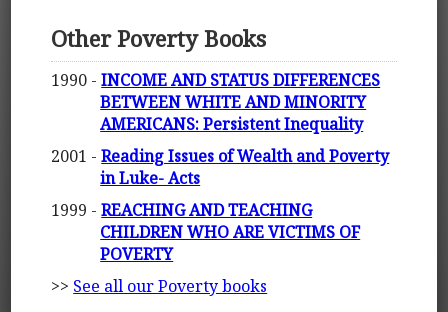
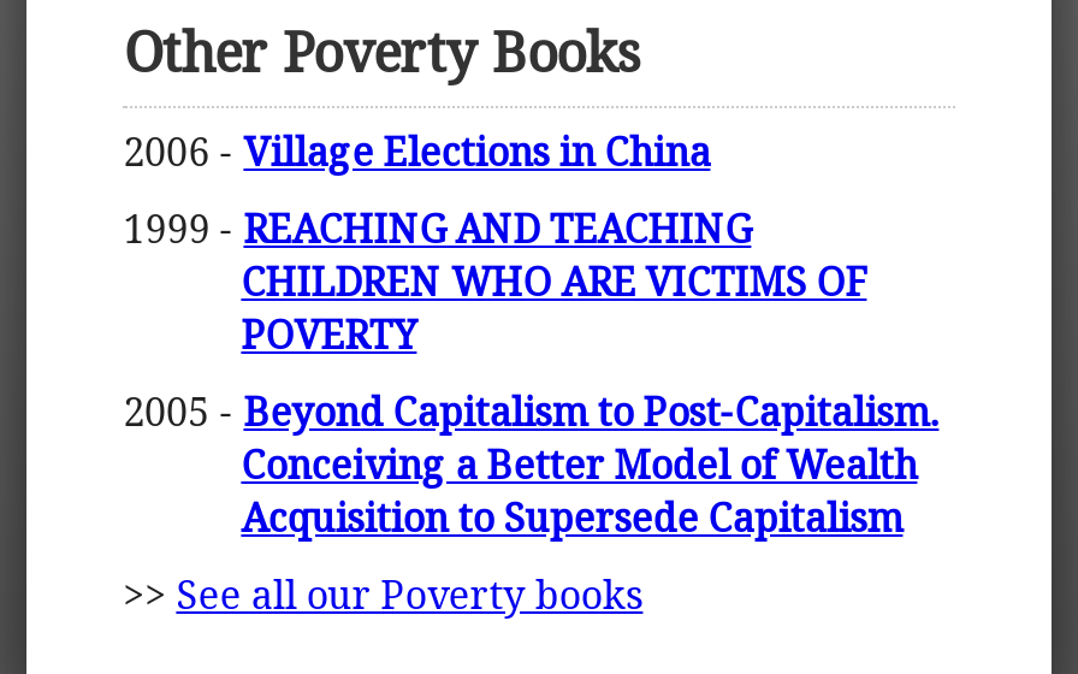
[51,68,389,188] 1990 - INCOME AND STATUS DIFFERENCES | BETWEEN WHITE AND MINORITY | AMERICANS: Persistent Inequality | 2001 - Reading Issues of Wealth and Poverty | in Luke- Acts -> [123,124,710,177] 2006 - Village Elections in China
moved [51,198,360,264] -> [123,201,867,360]: 1999 - REACHING AND TEACHING | CHILDREN WHO ARE VICTIMS OF | POVERTY
none -> [123,384,939,543] 2005 - Beyond Capitalism to Post-Capitalism. | Conceiving a Better Model of Wealth | Acquisition to Supersede Capitalism

